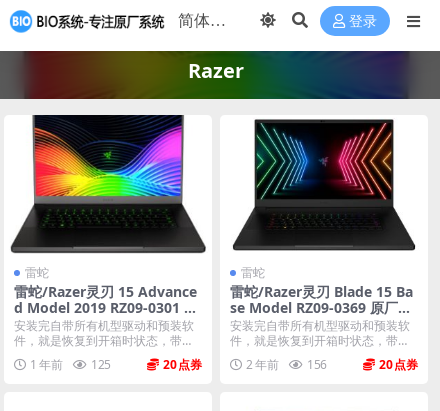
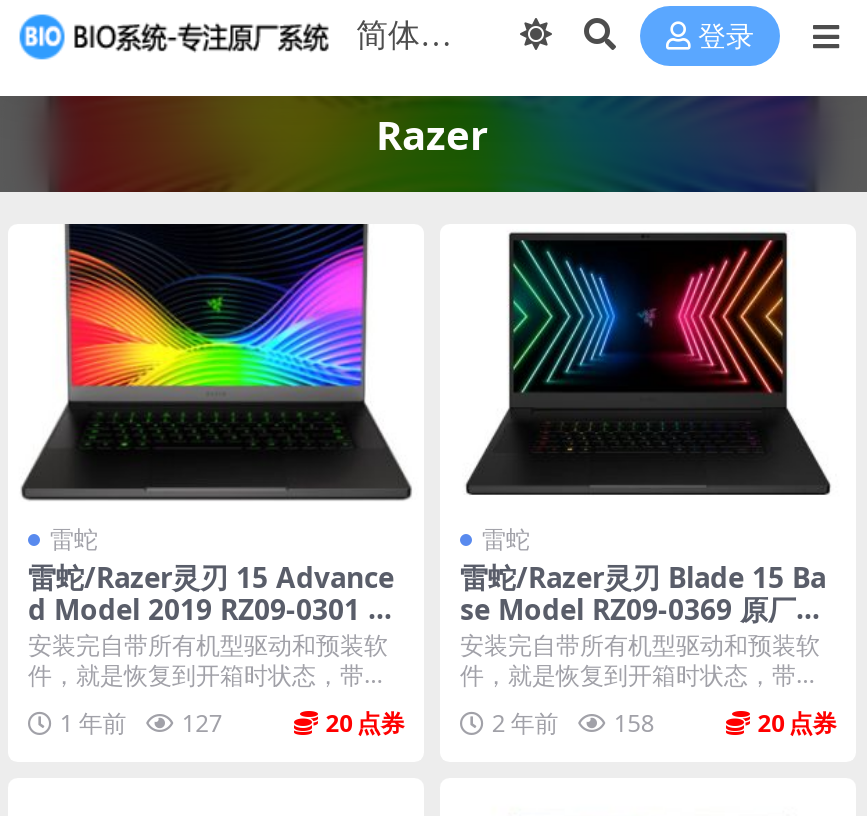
[30,356,111,373] 1 年前 125 -> [60,705,222,739] 1 年前 127
[246,356,327,373] 2 年前 156 -> [492,705,654,739] 2 年前 158

